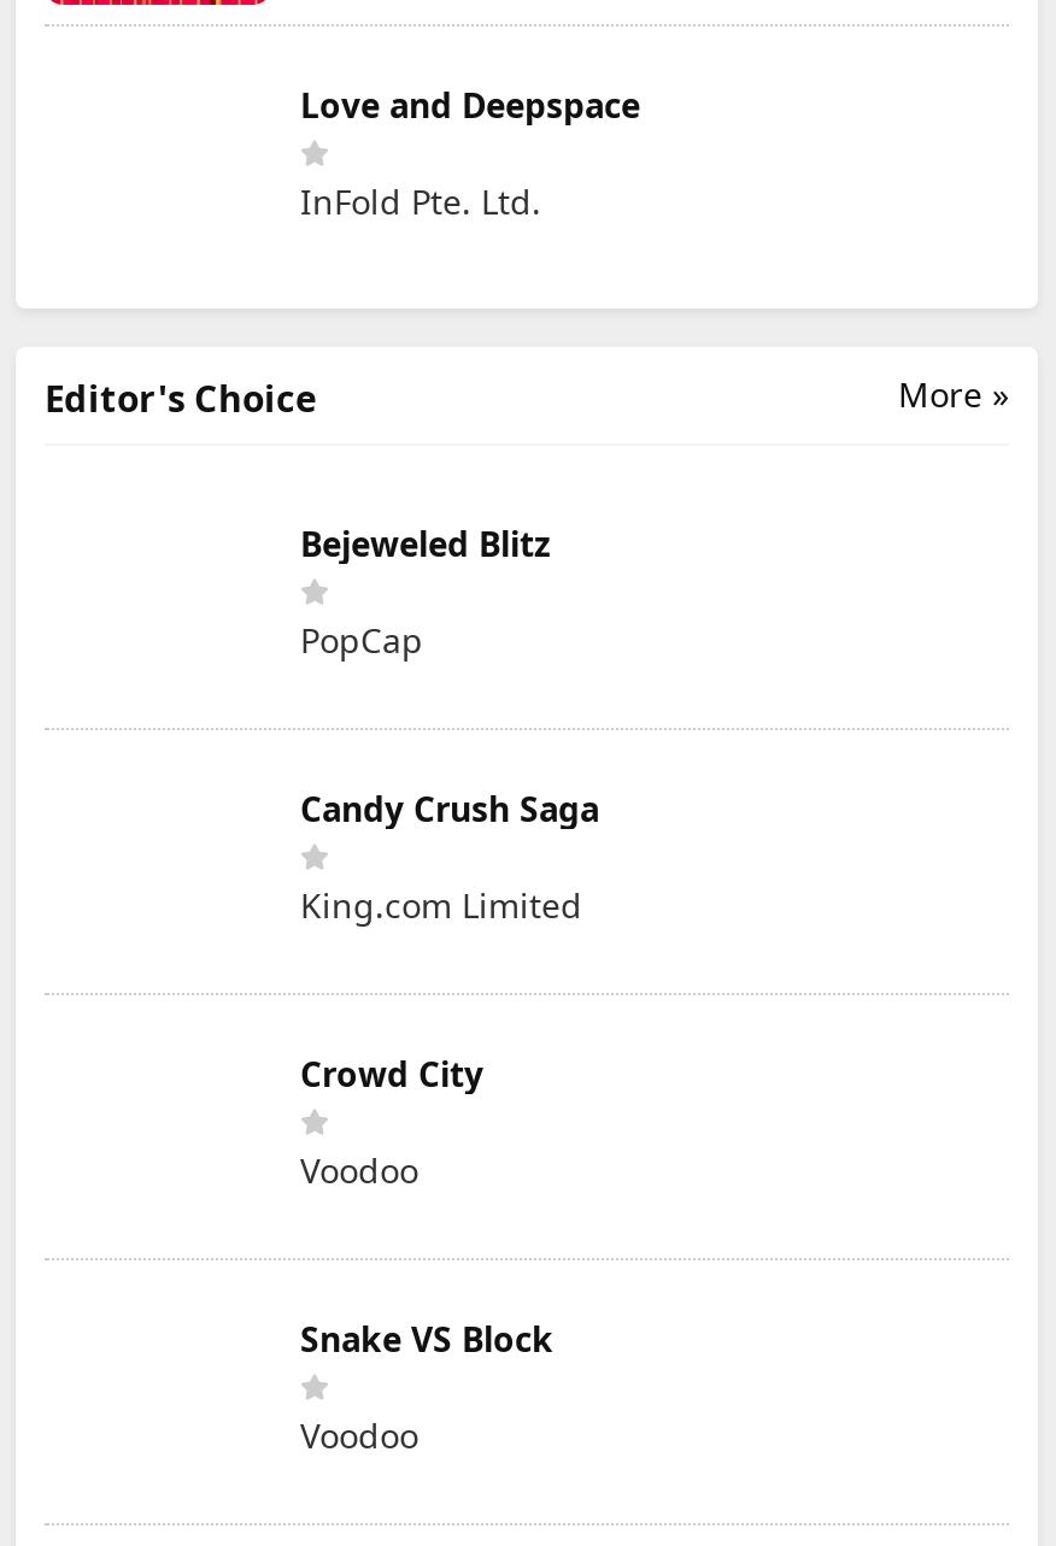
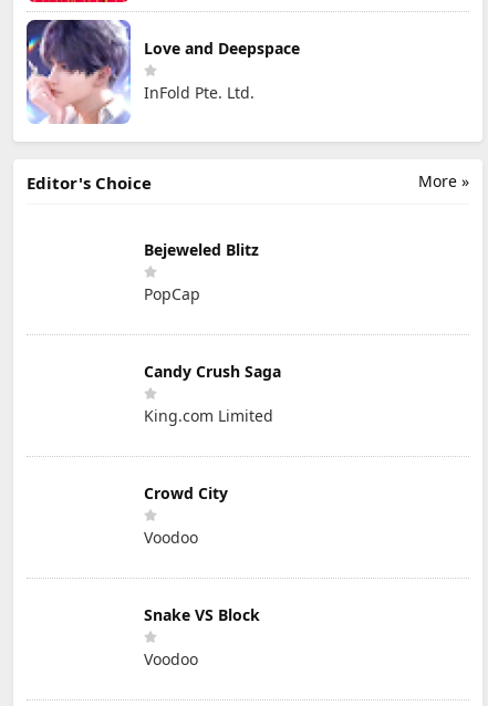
none -> [25,19,132,125] [image]

